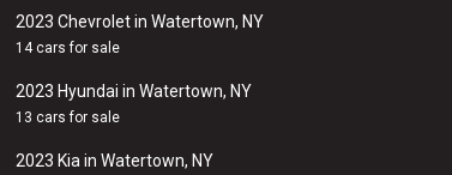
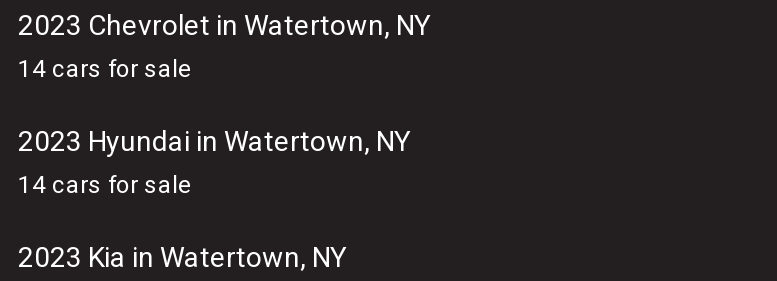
[16,109,120,126] 13 cars for sale -> [18,171,192,199] 14 cars for sale

